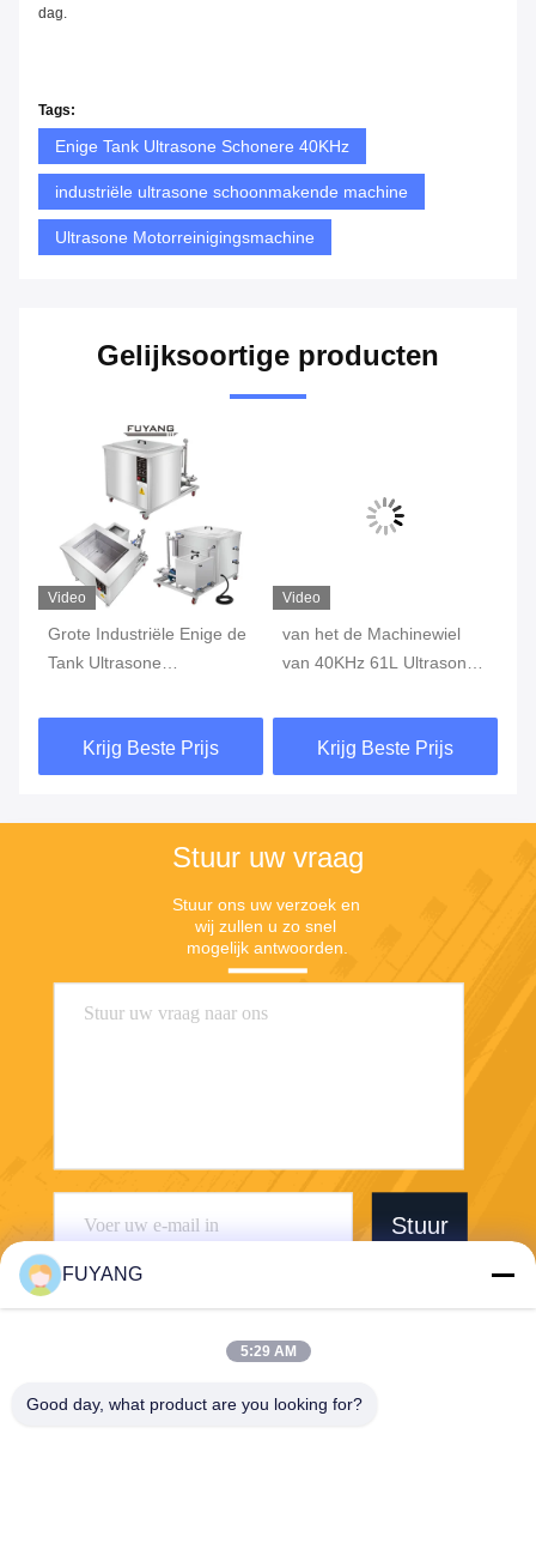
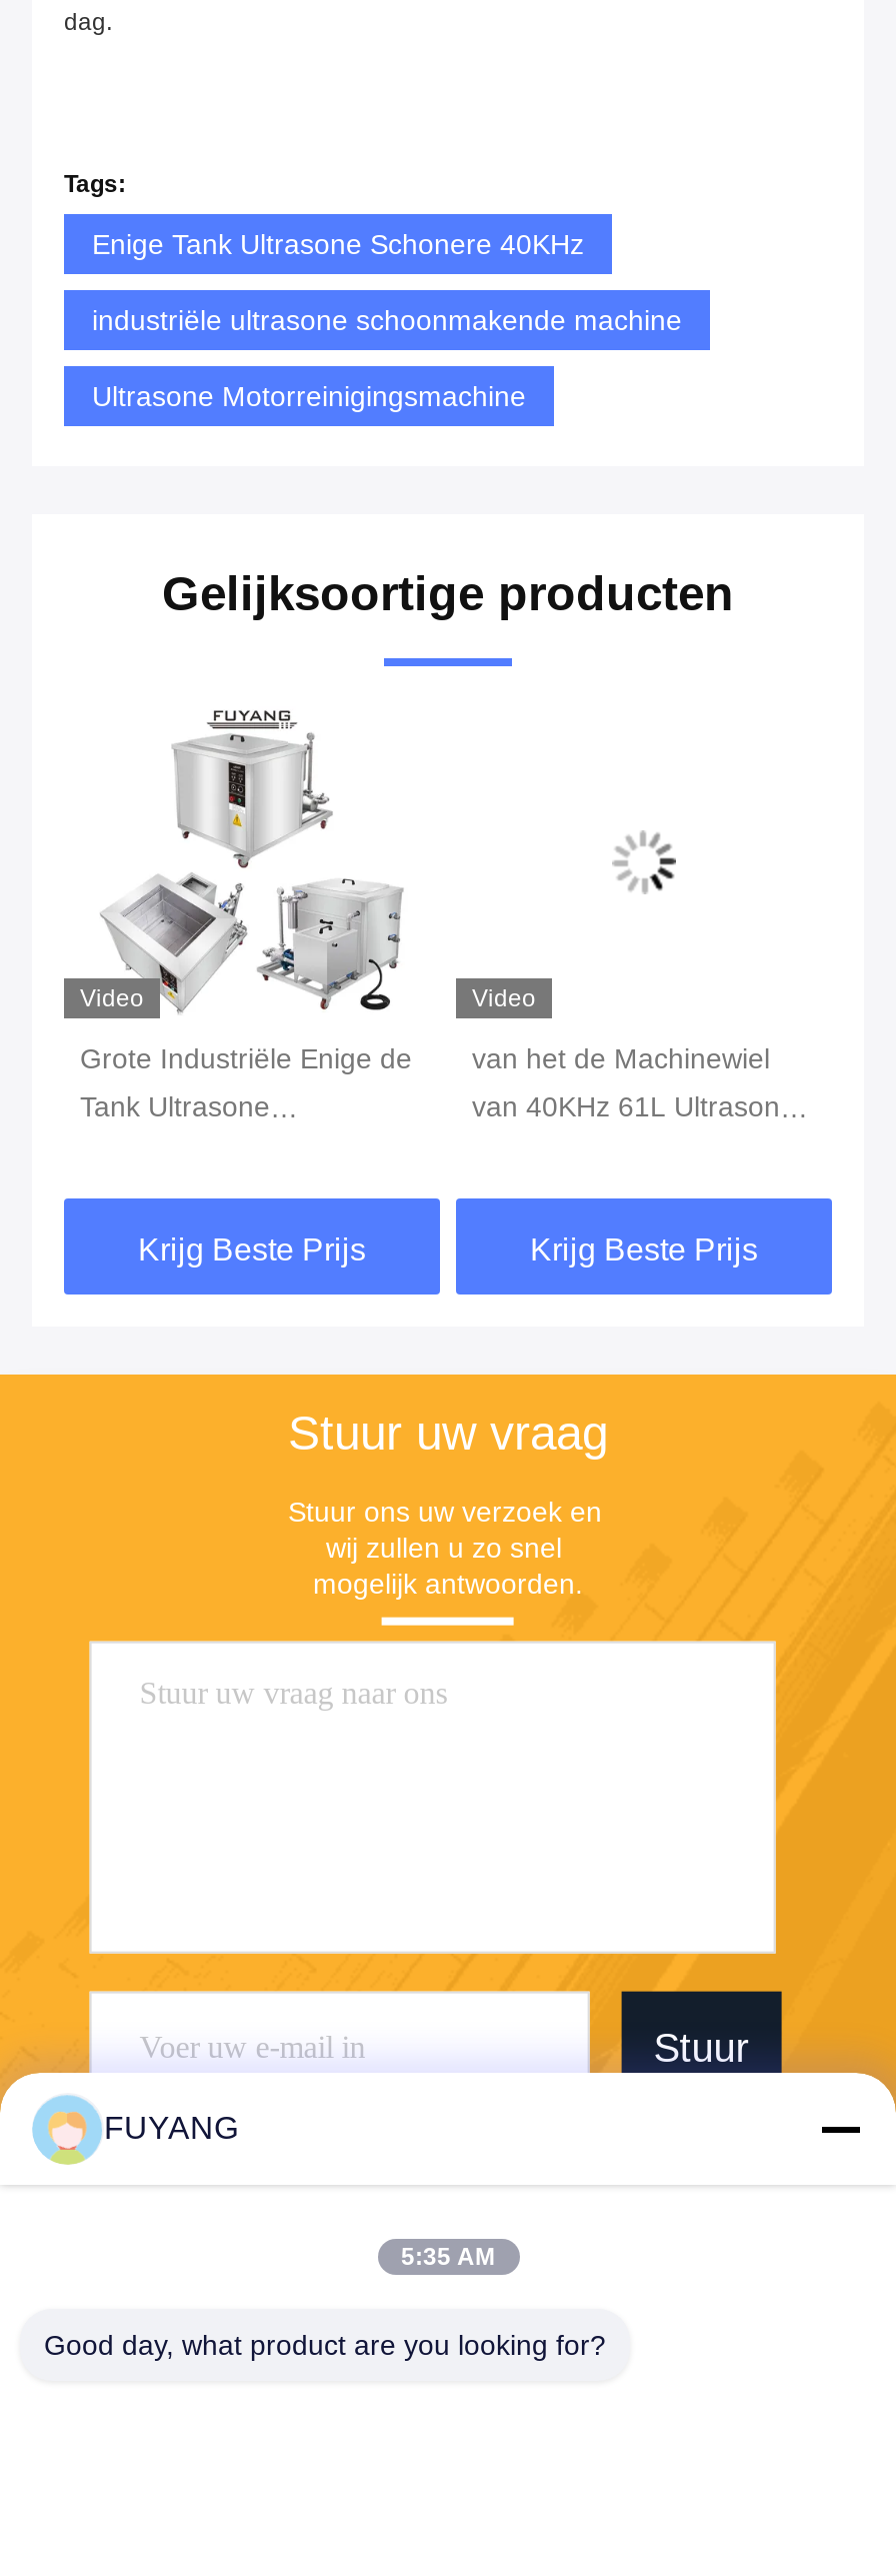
[240,1343,296,1360] 5:29 AM -> [401,2243,495,2271] 5:35 AM

